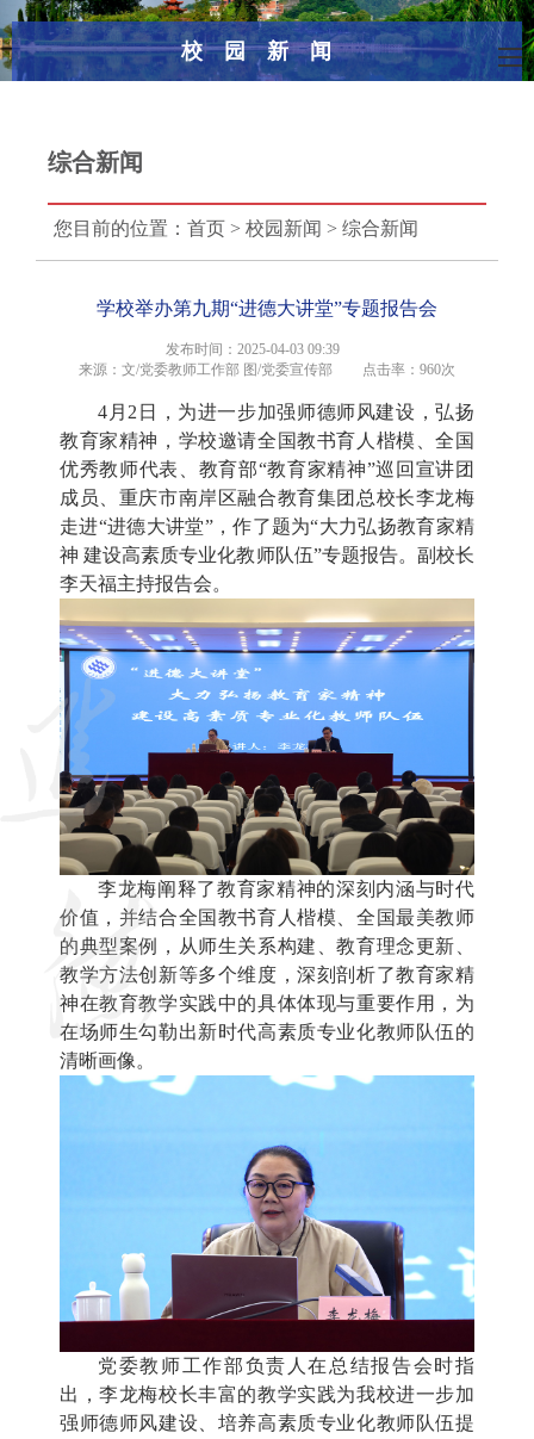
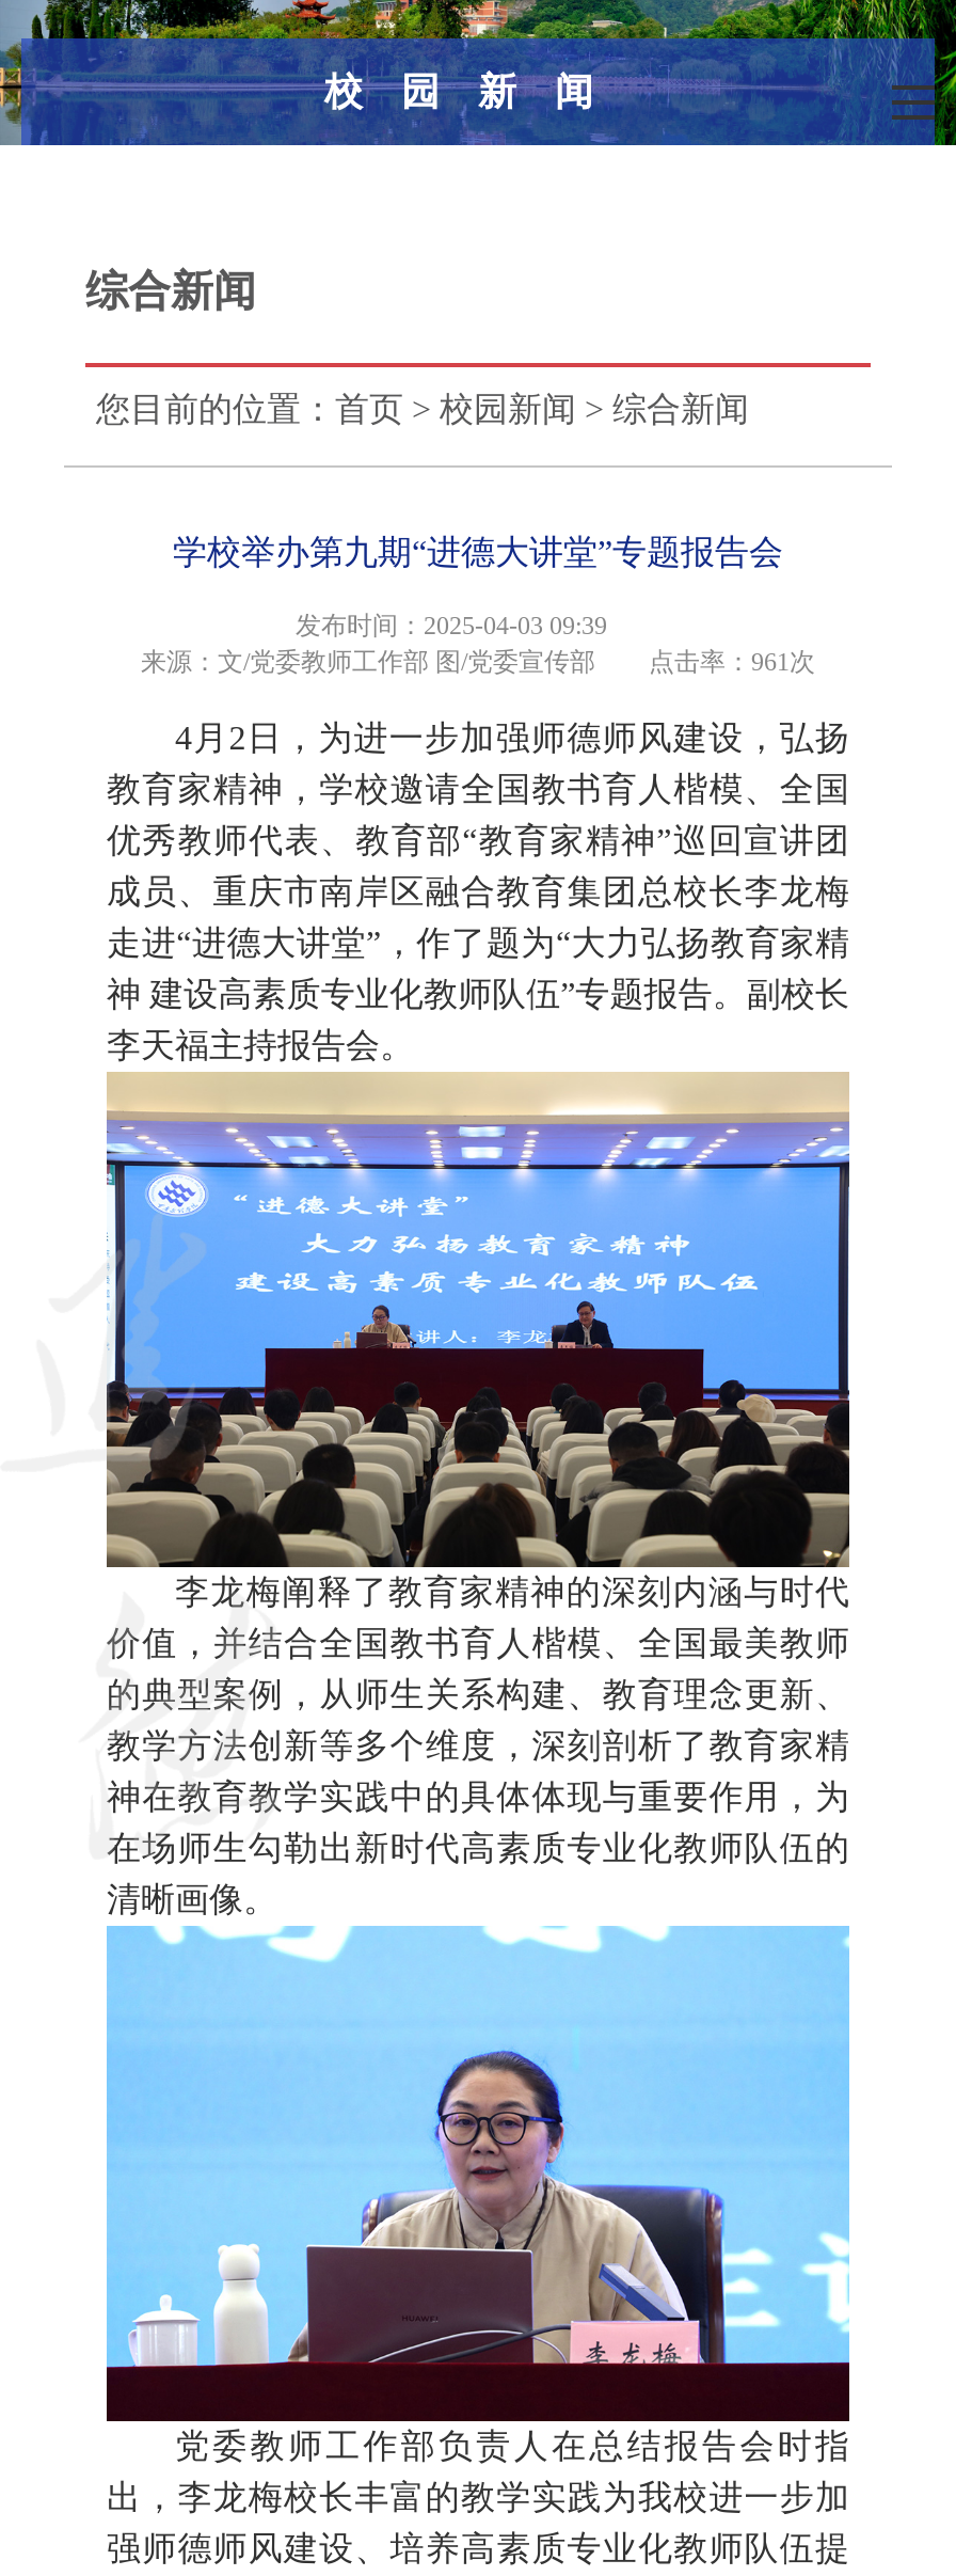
[79,361,455,378] 来源：文/党委教师工作部 图/党委宣传部 点击率：960次 -> [141,647,815,677] 来源：文/党委教师工作部 图/党委宣传部 点击率：961次

